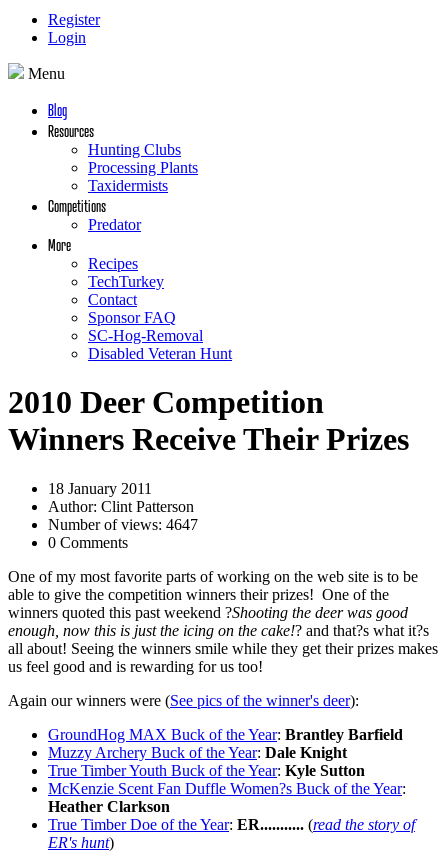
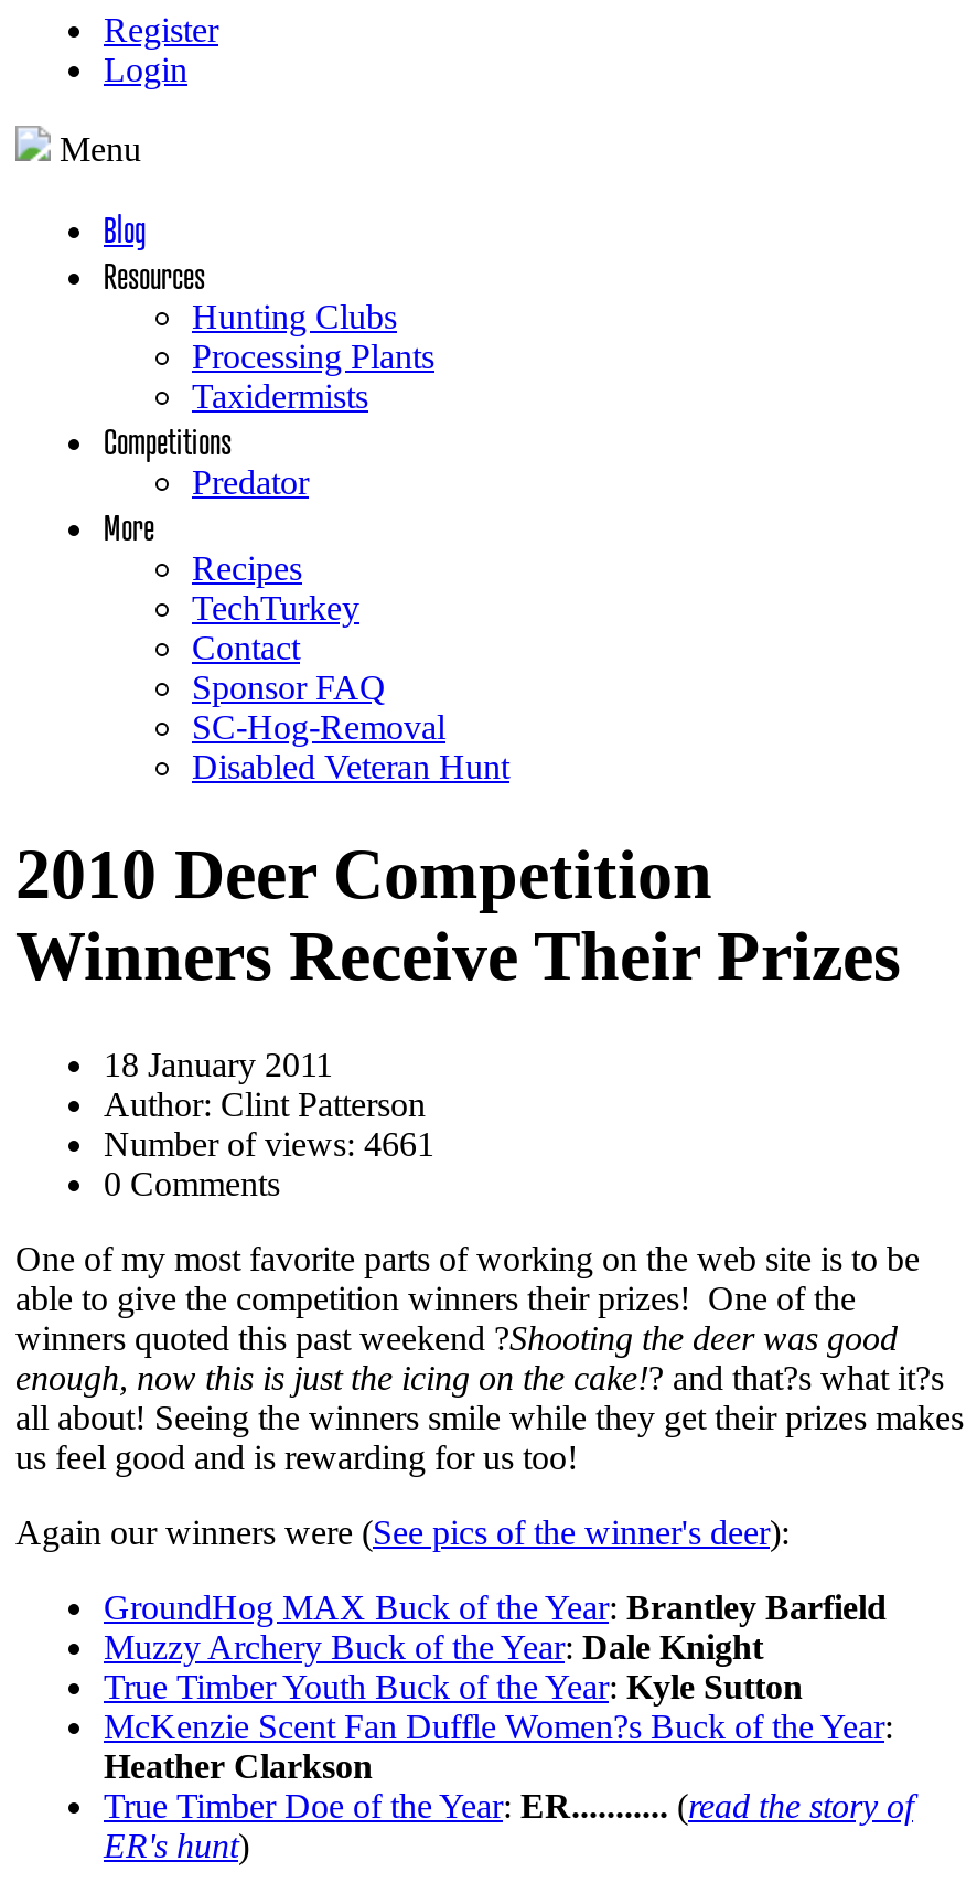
[48,516,198,533] Number of views: 4647 -> [104,1125,434,1162] Number of views: 4661

